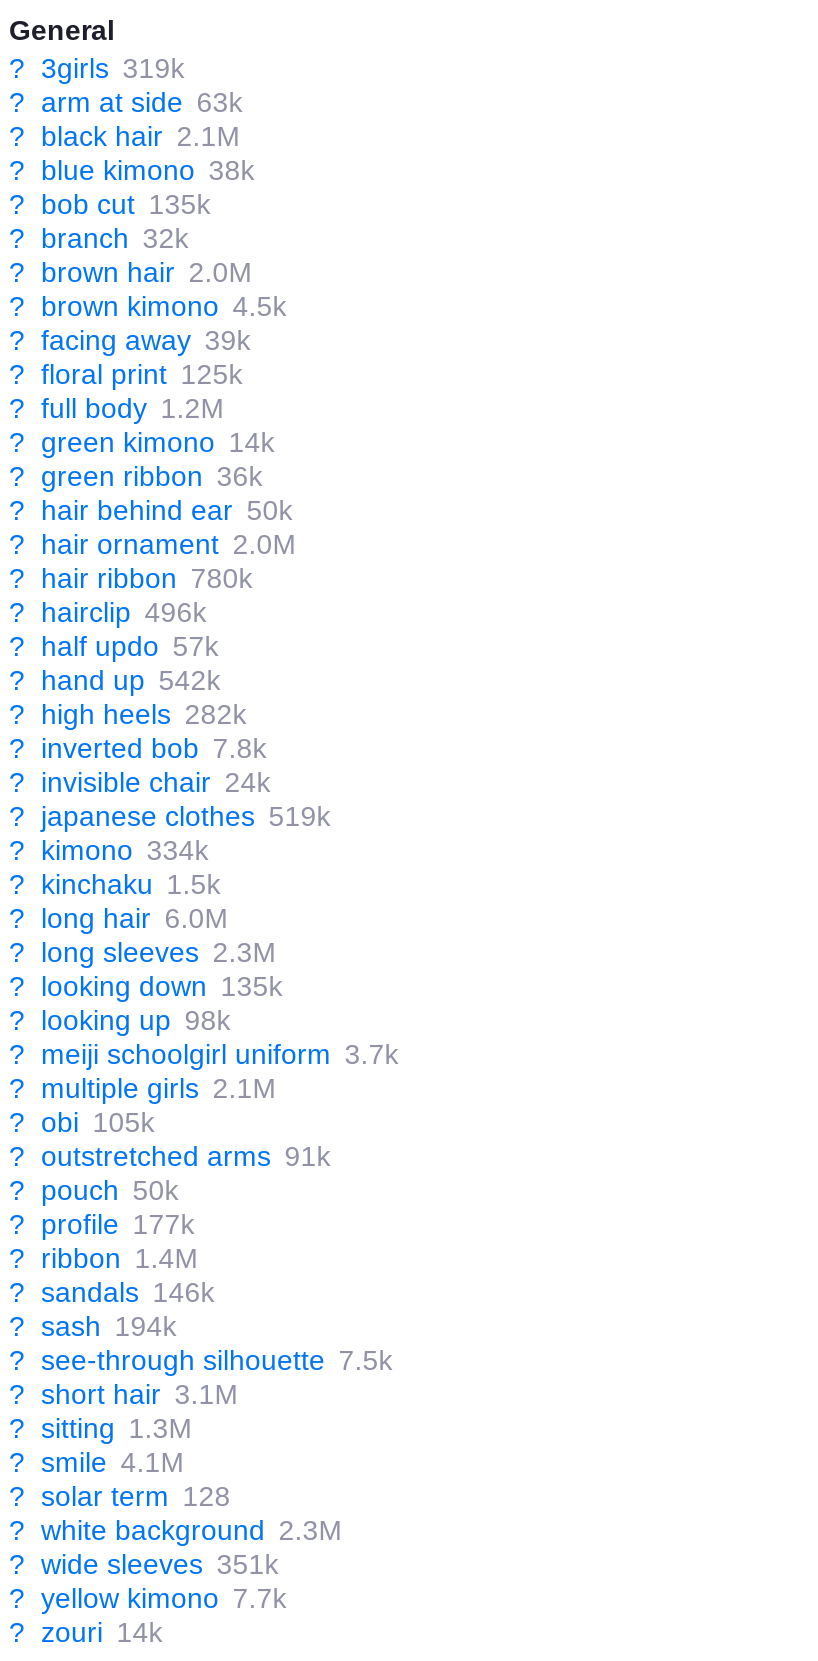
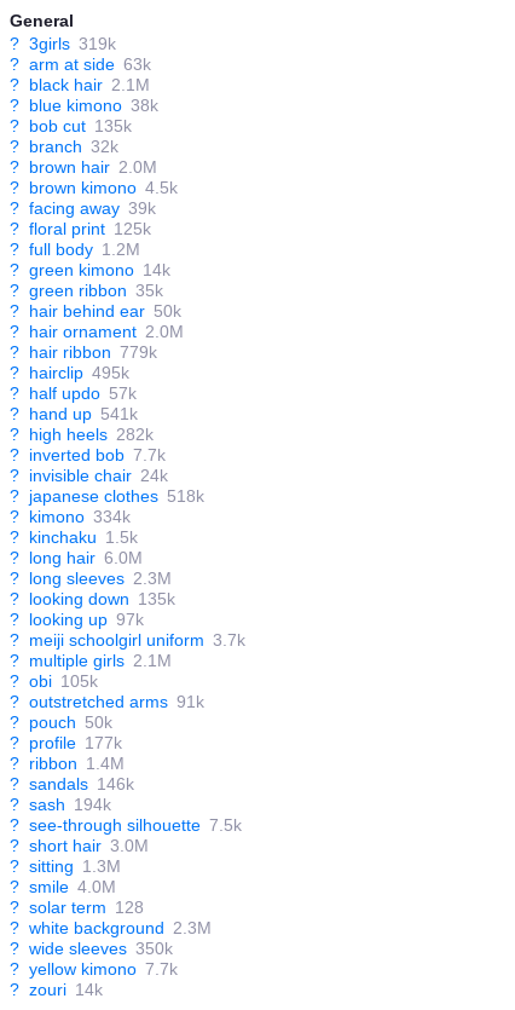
[9,461,263,493] ? green ribbon 36k -> [10,281,163,300] ? green ribbon 35k
[9,563,253,595] ? hair ribbon 780k -> [10,343,157,362] ? hair ribbon 779k
[9,597,207,629] ? hairclip 496k -> [10,363,129,383] ? hairclip 495k
[9,665,221,697] ? hand up 542k -> [10,404,138,424] ? hand up 541k
[9,733,267,765] ? inverted bob 7.8k -> [10,446,165,465] ? inverted bob 7.7k
[9,801,331,833] ? japanese clothes 519k -> [10,487,204,506] ? japanese clothes 518k
[9,1005,231,1037] ? looking up 98k -> [10,610,144,629] ? looking up 97k
[9,1379,239,1411] ? short hair 3.1M -> [10,836,148,856] ? short hair 3.0M
[9,1447,185,1479] ? smile 4.1M -> [10,877,116,897] ? smile 4.0M
[9,1549,279,1581] ? wide sleeves 351k -> [10,939,173,958] ? wide sleeves 350k

